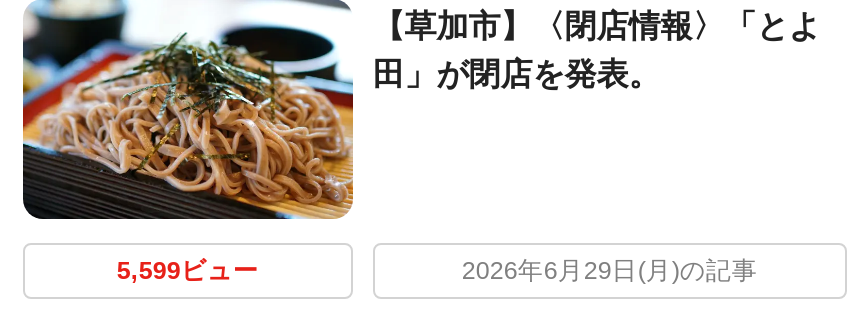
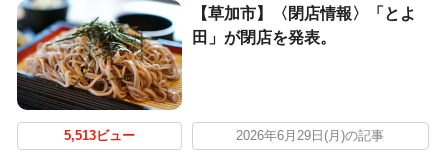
[117,257,259,285] 5,599ビュー -> [64,129,135,143] 5,513ビュー

